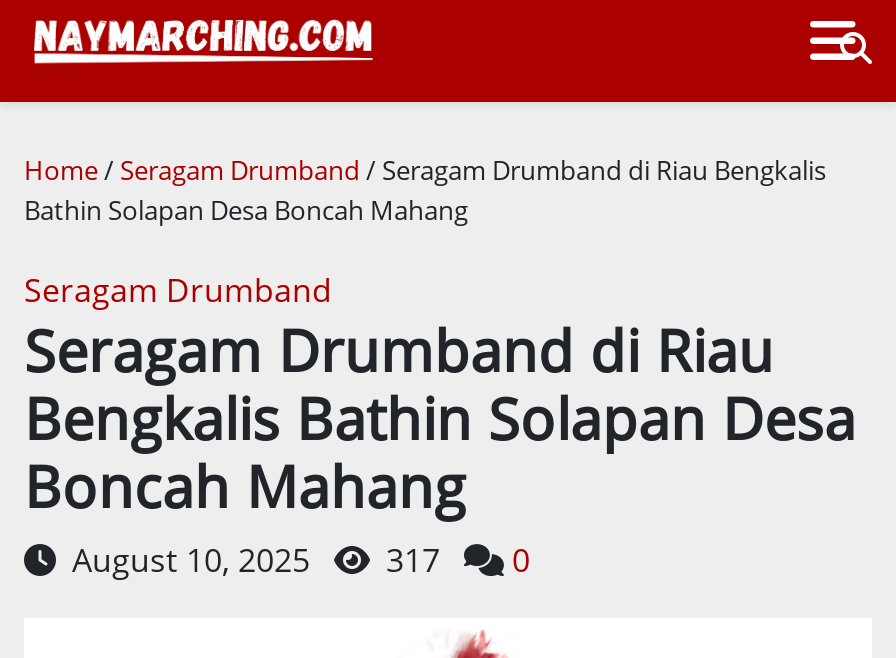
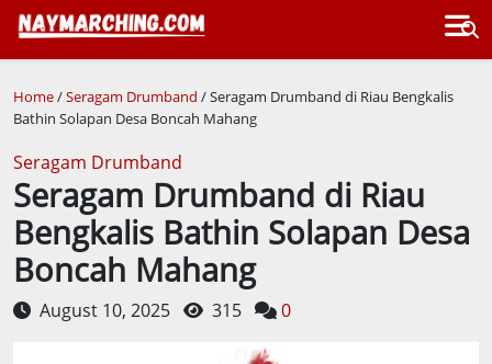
[56,538,530,582] August 10, 2025 317 0 -> [31,298,291,322] August 10, 2025 315 0

